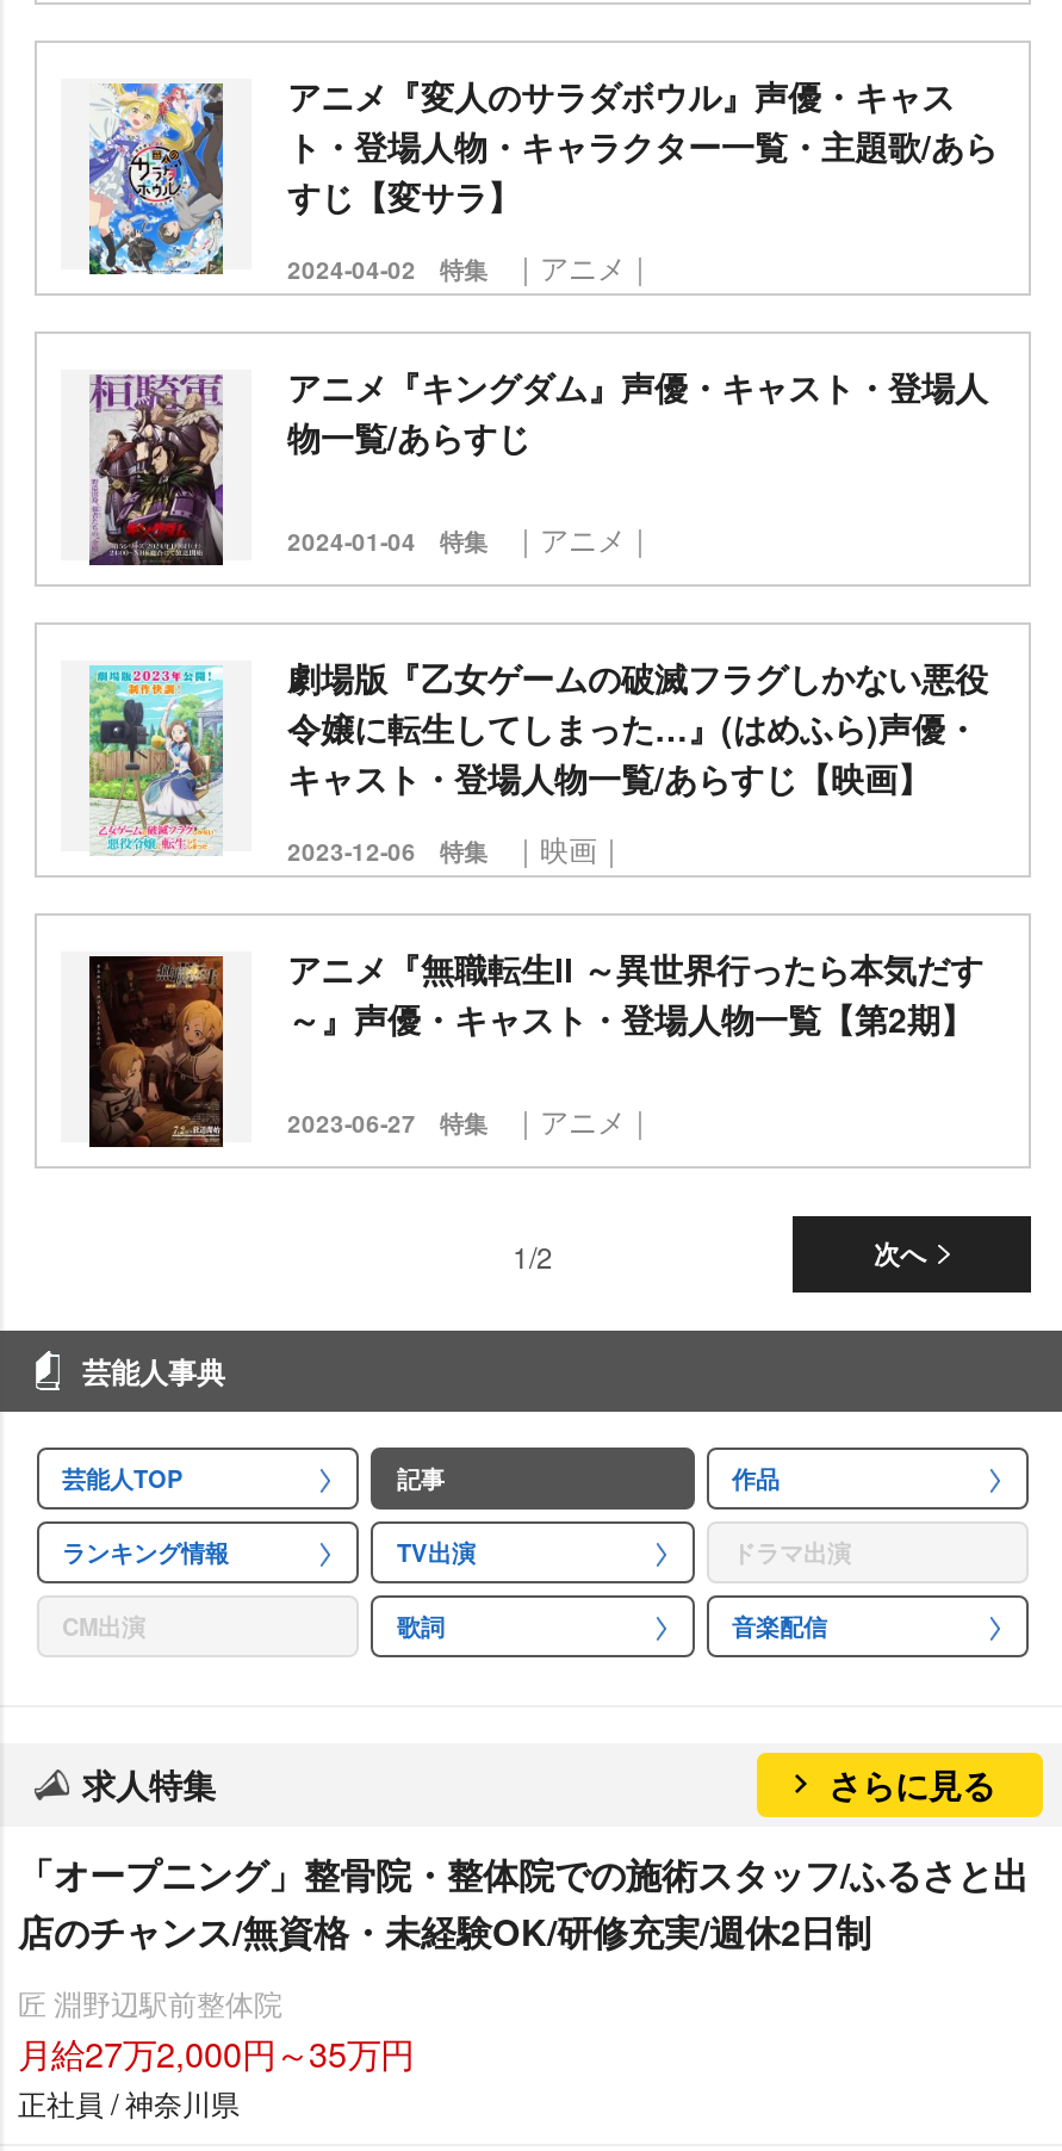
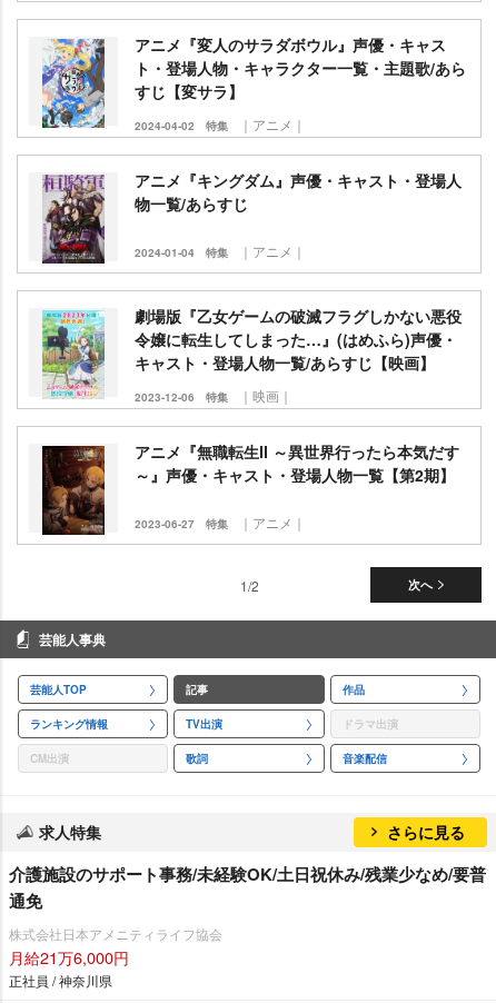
[18,1848,1029,1958] 「オープニング」整骨院・整体院での施術スタッフ/ふるさと出 | 店のチャンス/無資格・未経験OK/研修充実/週休2日制 -> [9,862,486,913] 介護施設のサポート事務/未経験OK/土日祝休み/残業少なめ/要普 | 通免
[18,1982,414,2077] 匠 淵野辺駅前整体院 | 月給27万2,000円～35万円 -> [9,924,222,969] 株式会社日本アメニティライフ協会 | 月給21万6,000円

